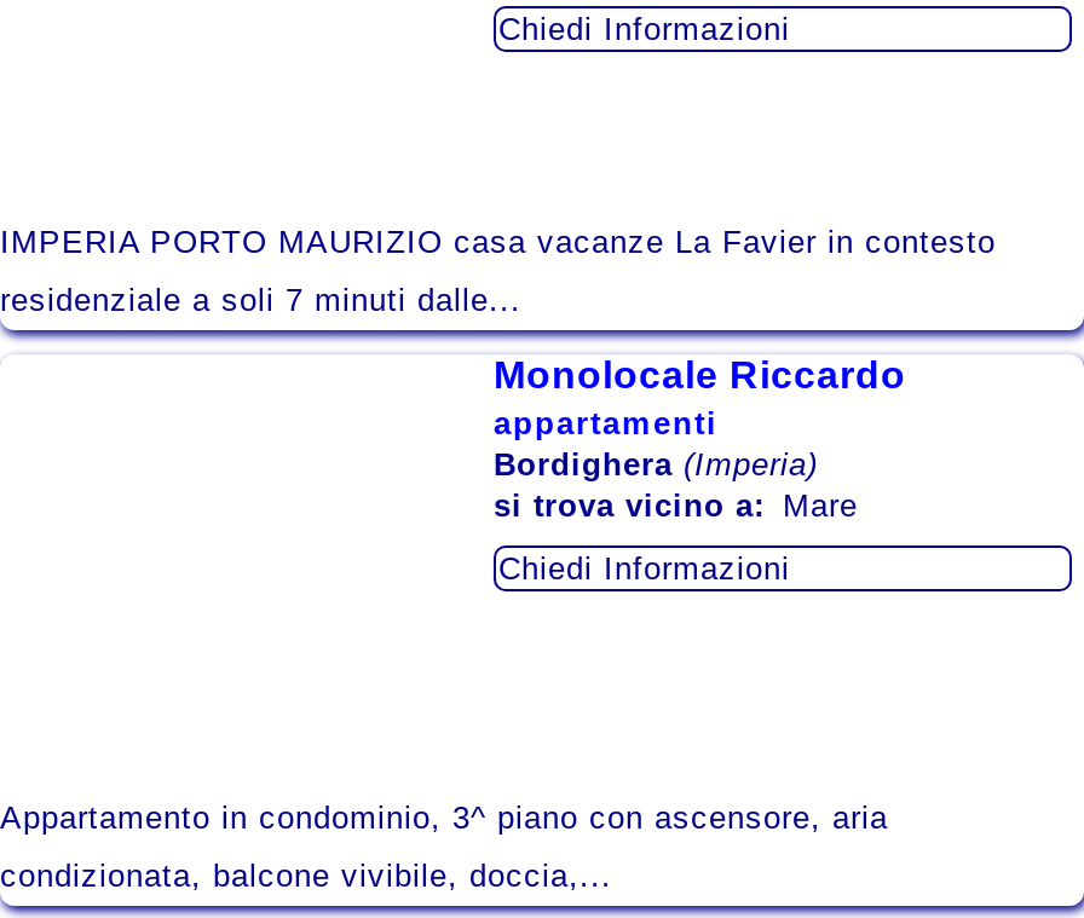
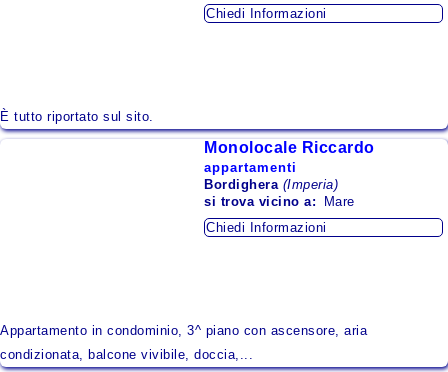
[0,223,996,317] IMPERIA PORTO MAURIZIO casa vacanze La Favier in contesto | residenziale a soli 7 minuti dalle... -> [0,109,153,124] È tutto riportato sul sito.

